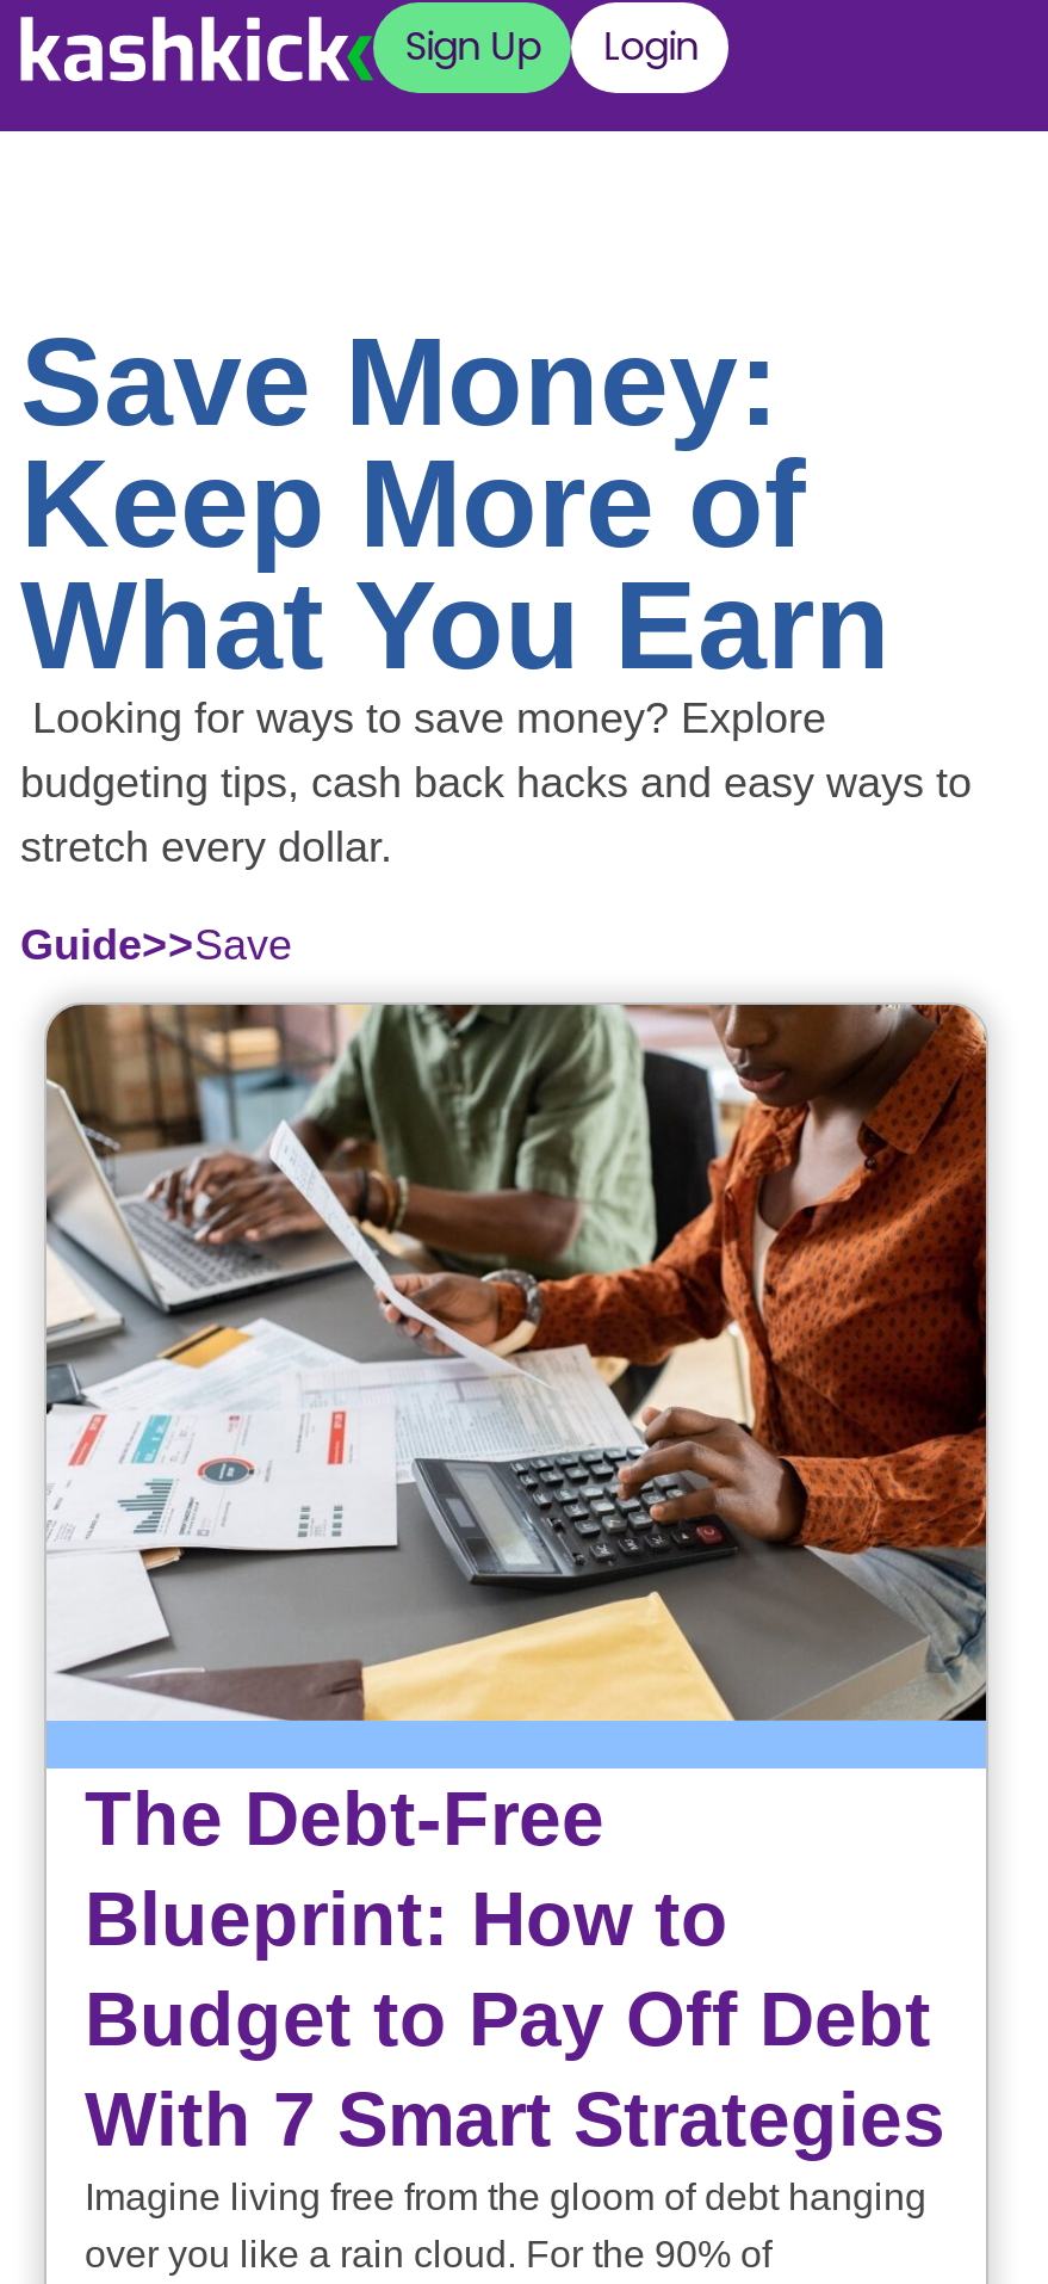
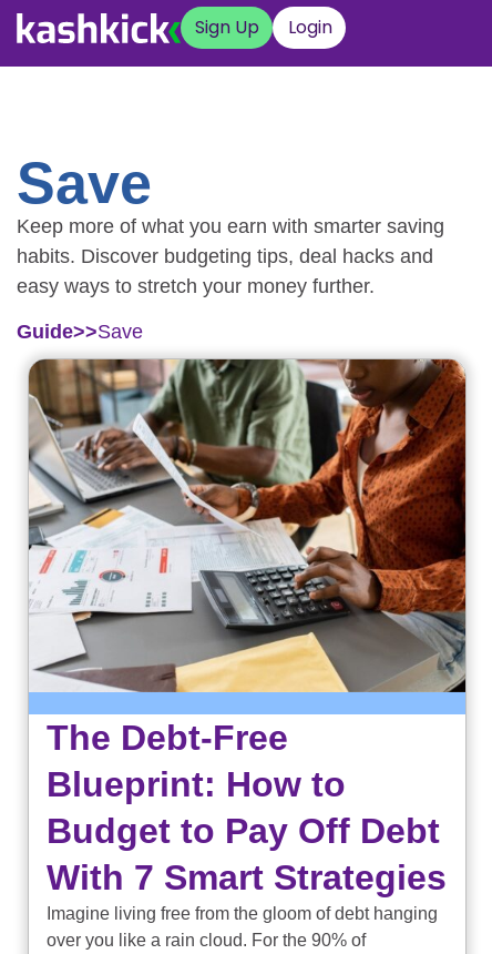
[20,313,972,871] Save Money: | Keep More of | What You Earn | Looking for ways to save money? Explore | budgeting tips, cash back hacks and easy ways to | stretch every dollar. -> [17,151,444,297] Save | Keep more of what you earn with smarter saving | habits. Discover budgeting tips, deal hacks and | easy ways to stretch your money further.

